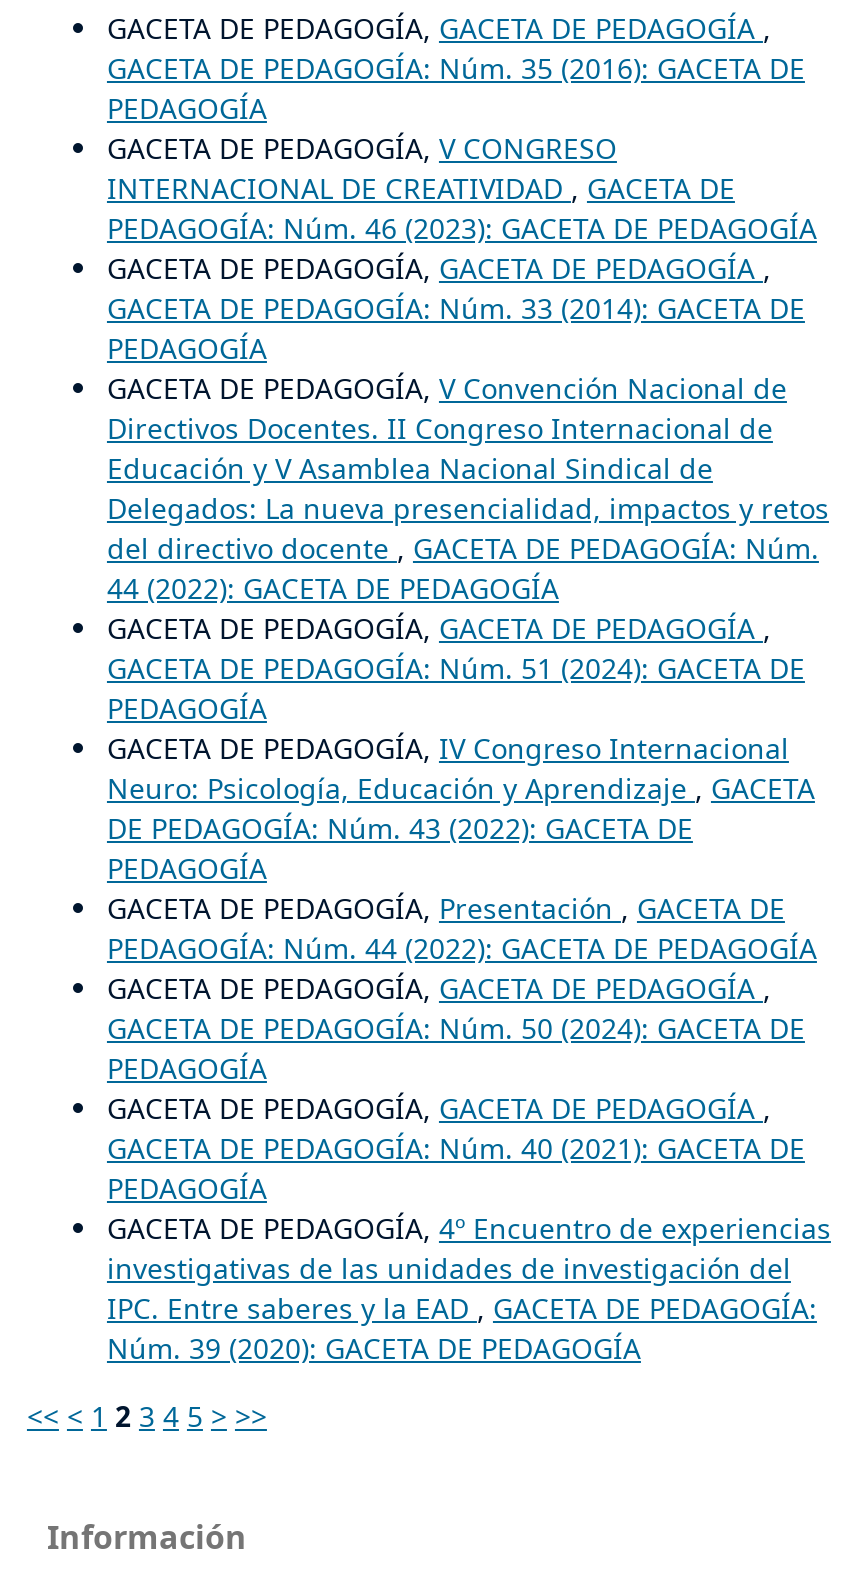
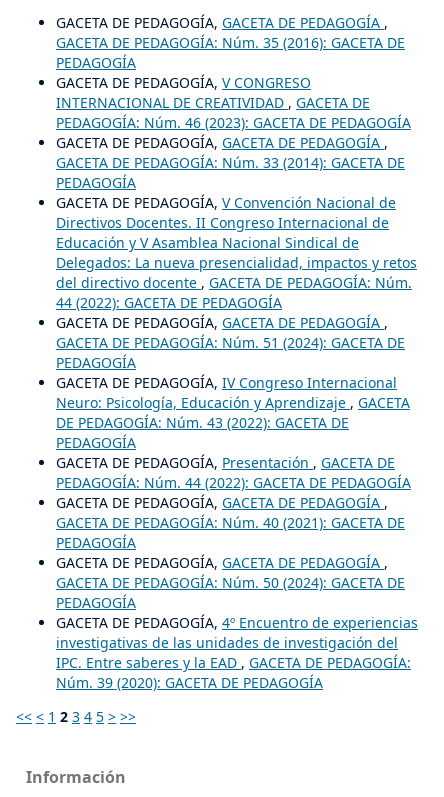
moved [107,1009,805,1047] -> [56,573,405,592]: GACETA DE PEDAGOGÍA: Núm. 50 (2024): GACETA DE
moved [107,1129,805,1167] -> [56,513,405,532]: GACETA DE PEDAGOGÍA: Núm. 40 (2021): GACETA DE

